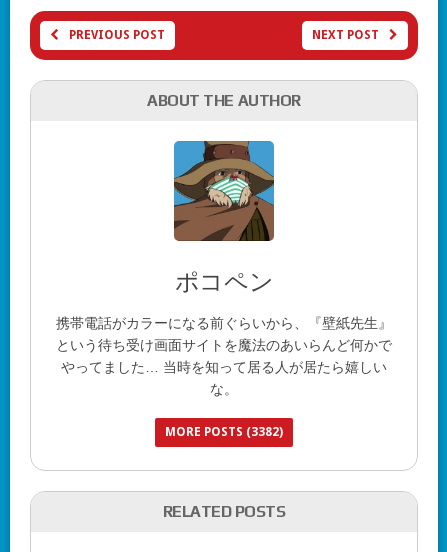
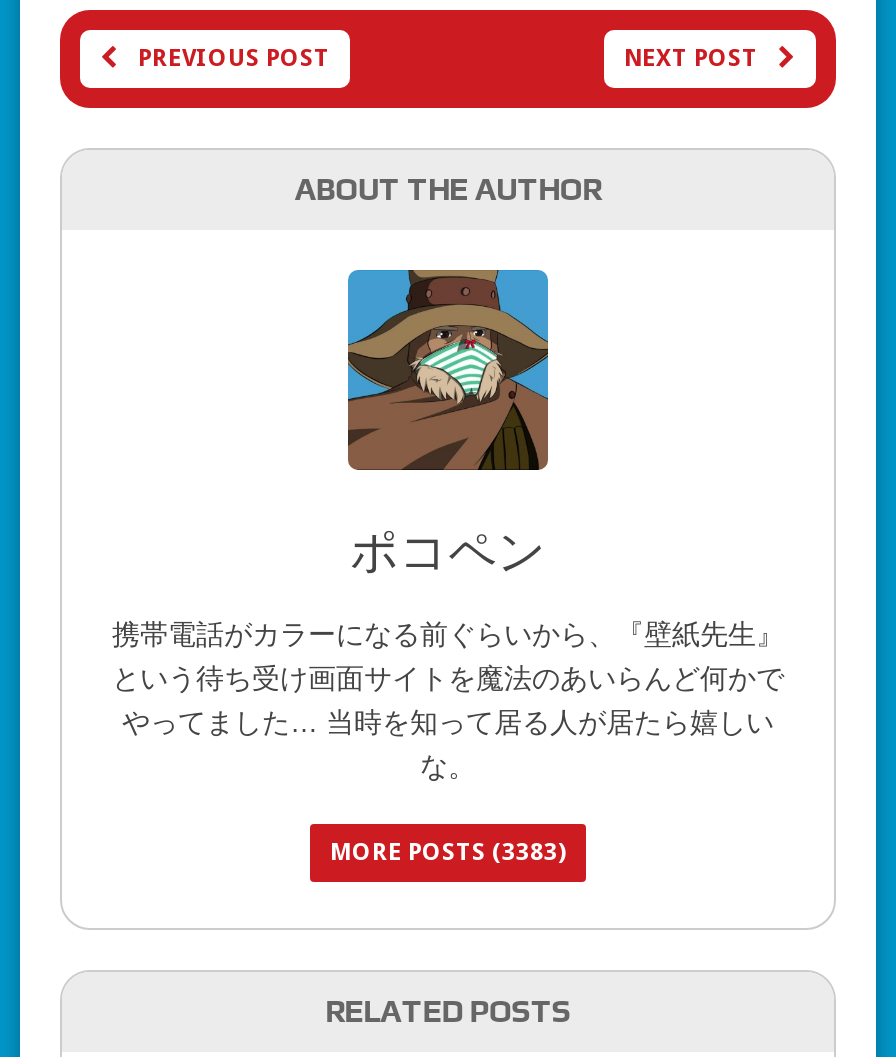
[165,425,283,439] MORE POSTS (3382) -> [330,839,566,867] MORE POSTS (3383)

